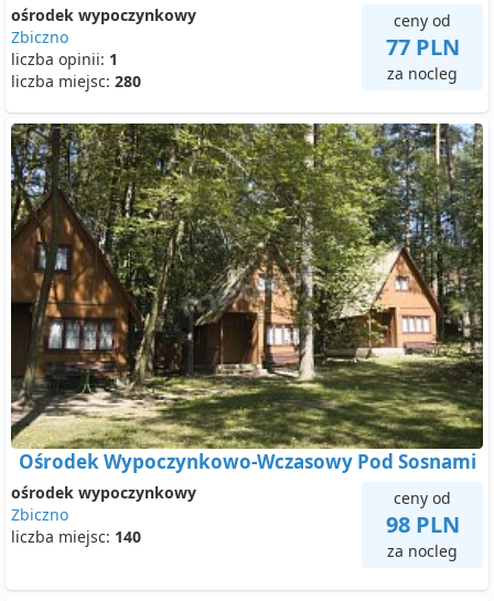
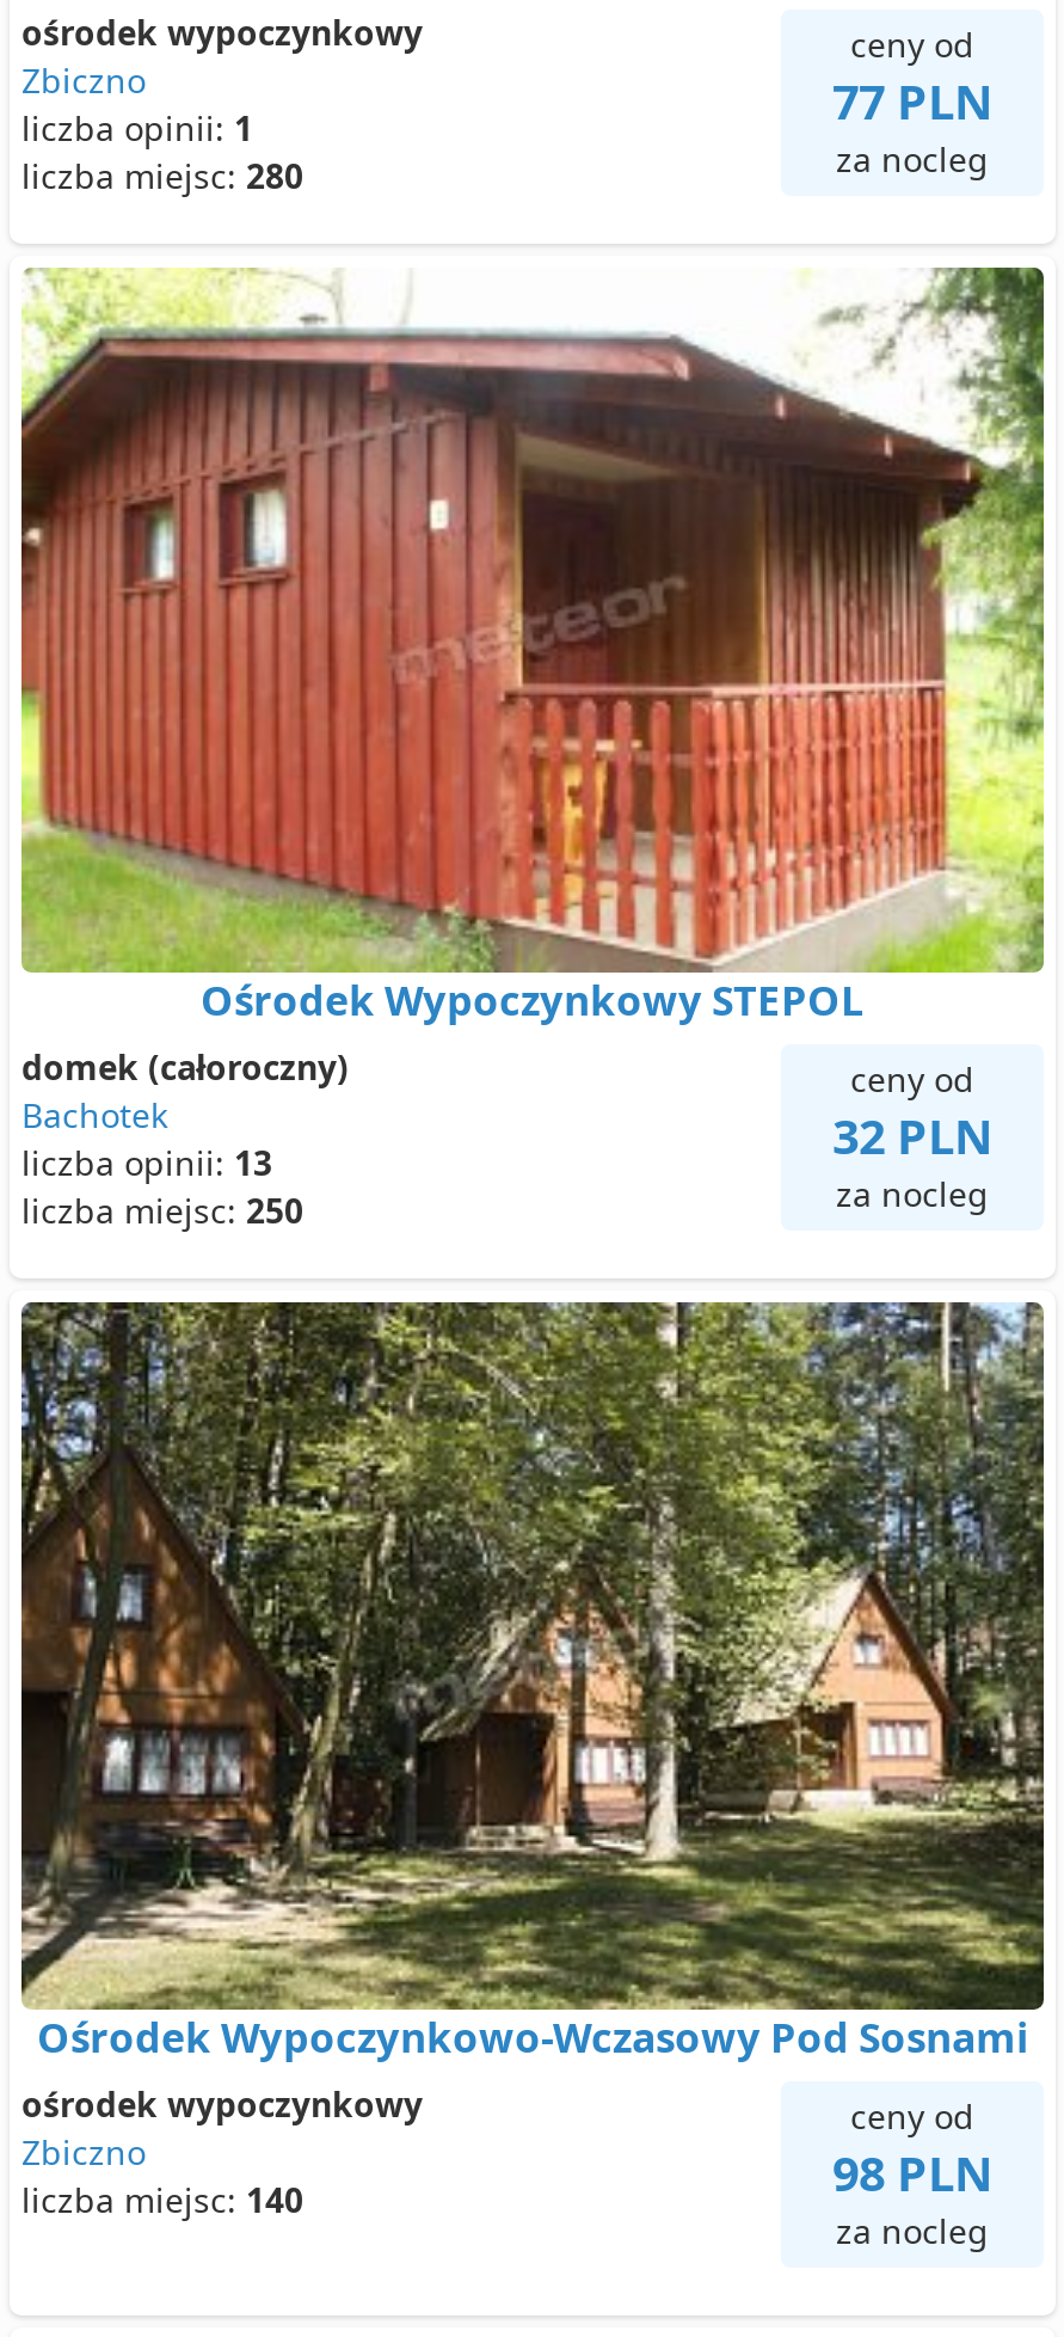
none -> [19,265,1046,1217] [image] | Ośrodek Wypoczynkowy STEPOL | ceny od | 32 PLN | za nocleg
none -> [21,1045,349,1234] domek (całoroczny) | Bachotek | liczba opinii: 13 | liczba miejsc: 250

